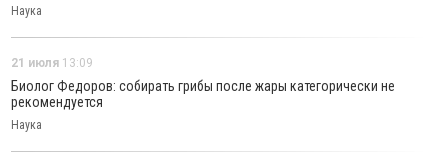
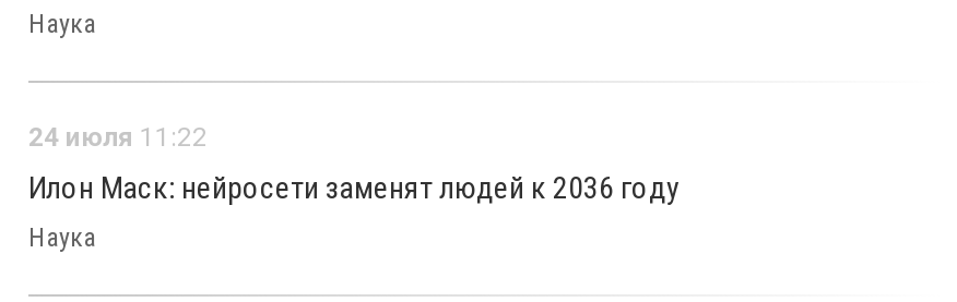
[11,56,93,70] 21 июля 13:09 -> [28,122,208,153] 24 июля 11:22
[11,78,395,110] Биолог Федоров: собирать грибы после жары категорически не | рекомендуется -> [28,170,680,205] Илон Маск: нейросети заменят людей к 2036 году

